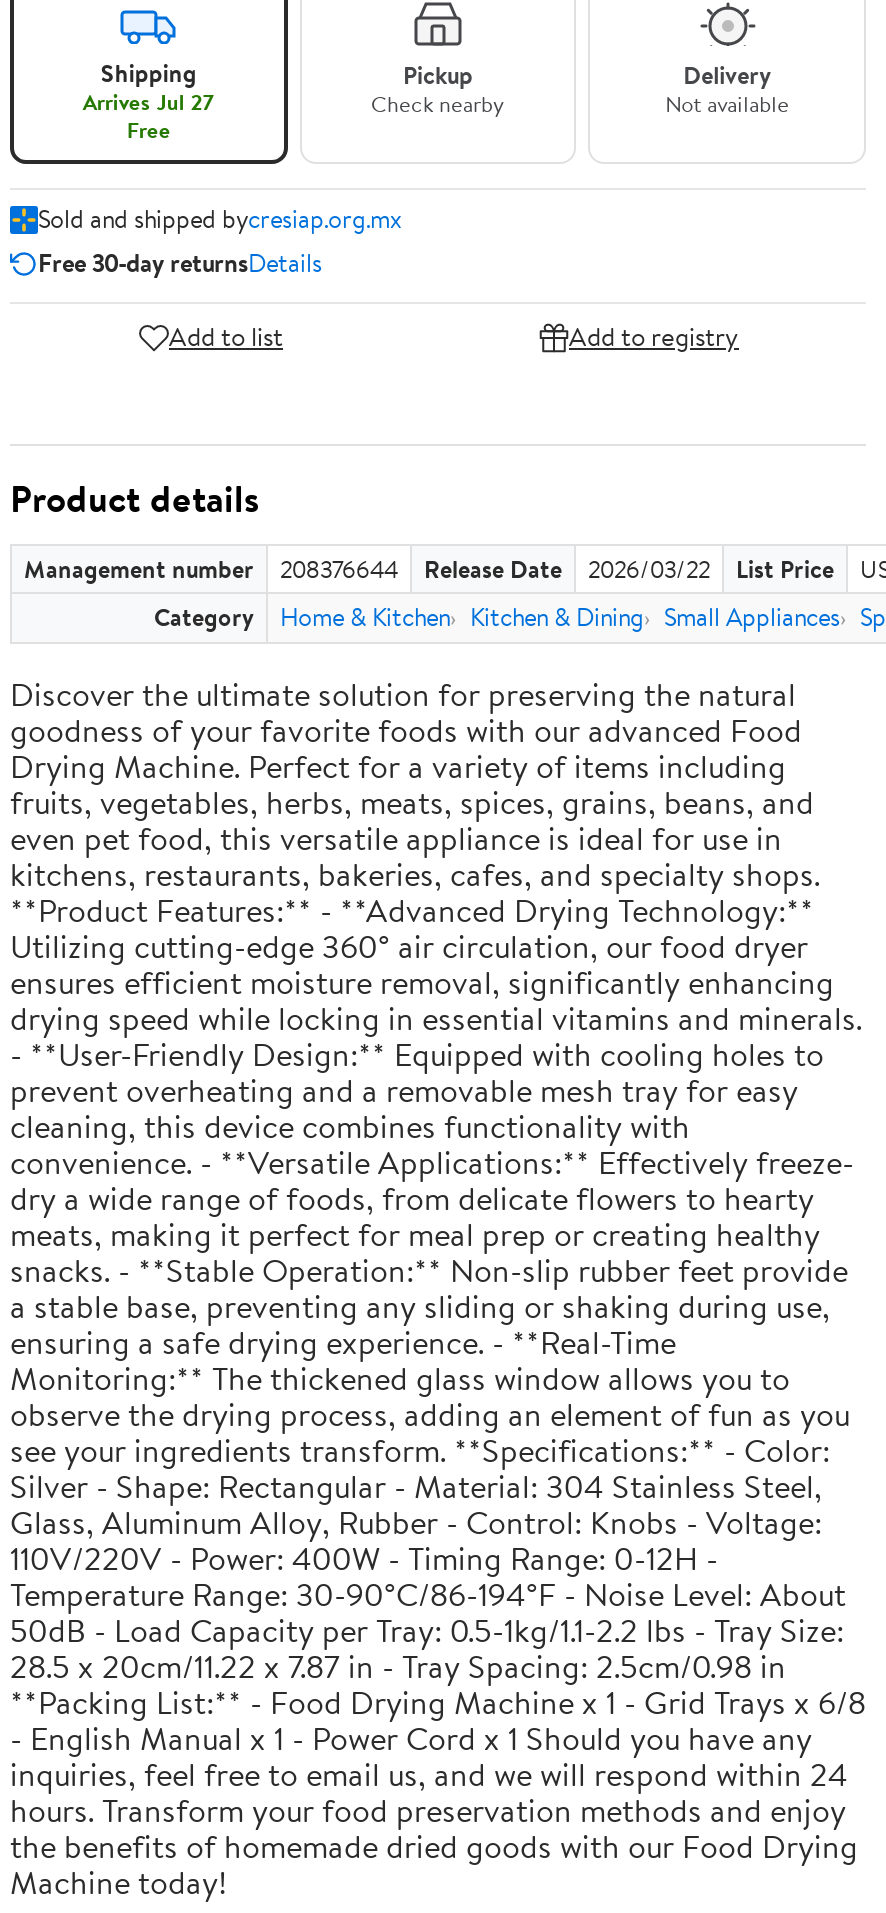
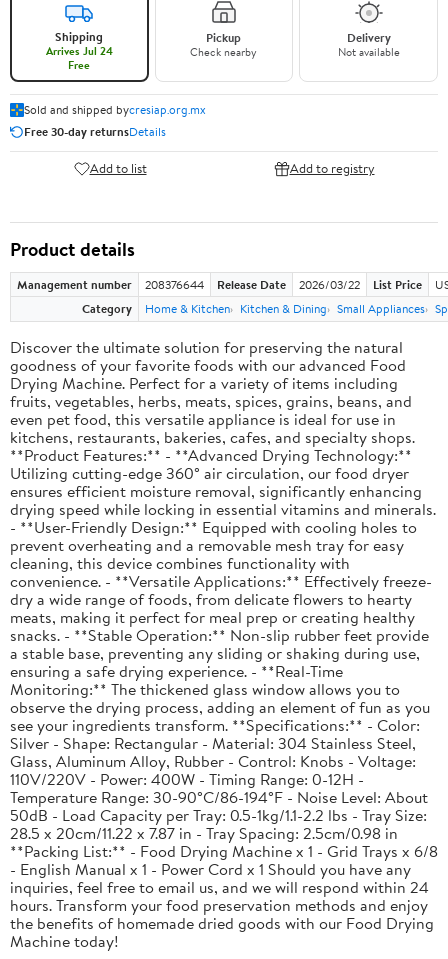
[83,86,215,118] Arrives Jul 27 -> [46,43,113,59] Arrives Jul 24

